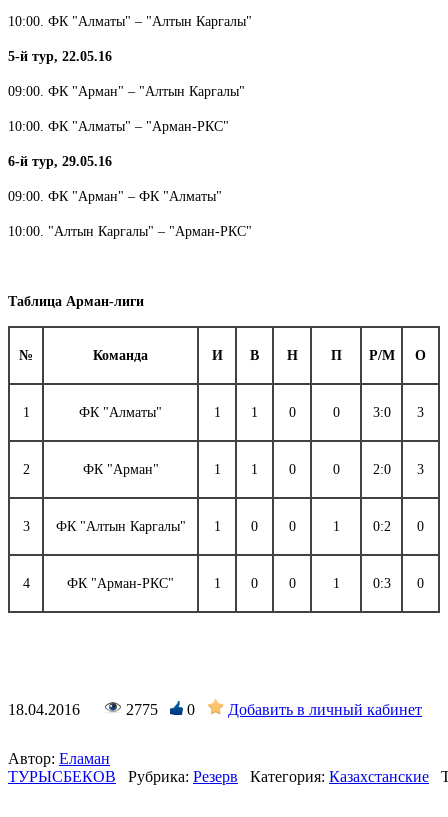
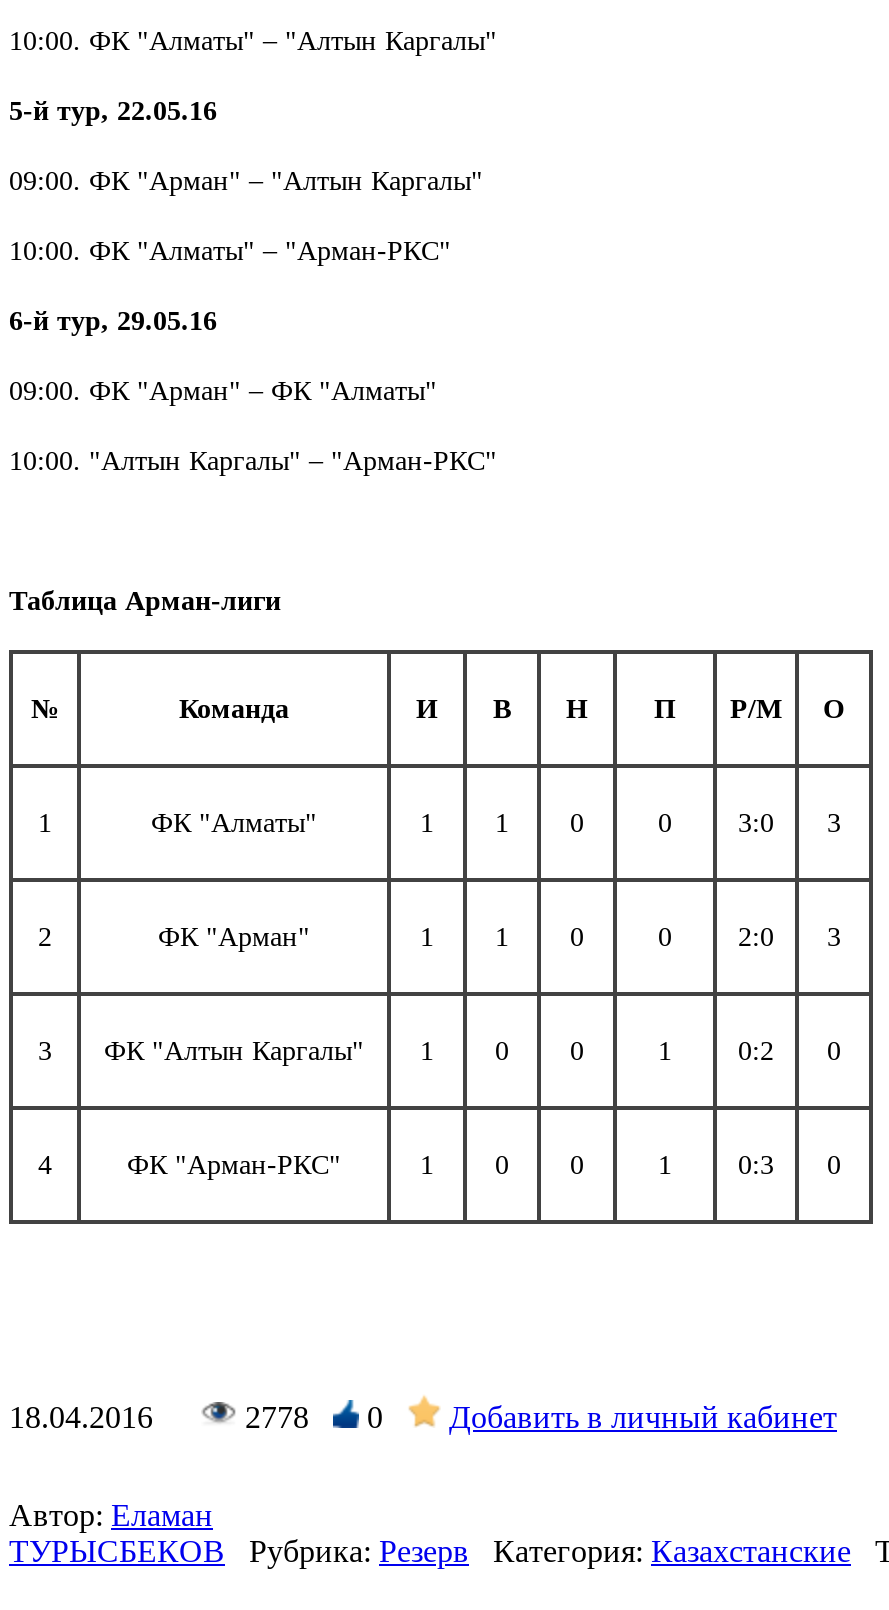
[126,701,422,718] 2775 0 Добавить в личный кабинет -> [245,1400,837,1434] 2778 0 Добавить в личный кабинет

